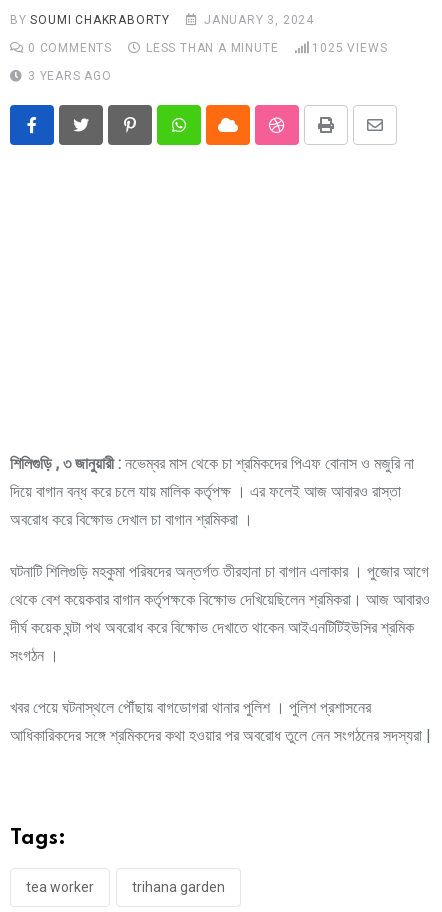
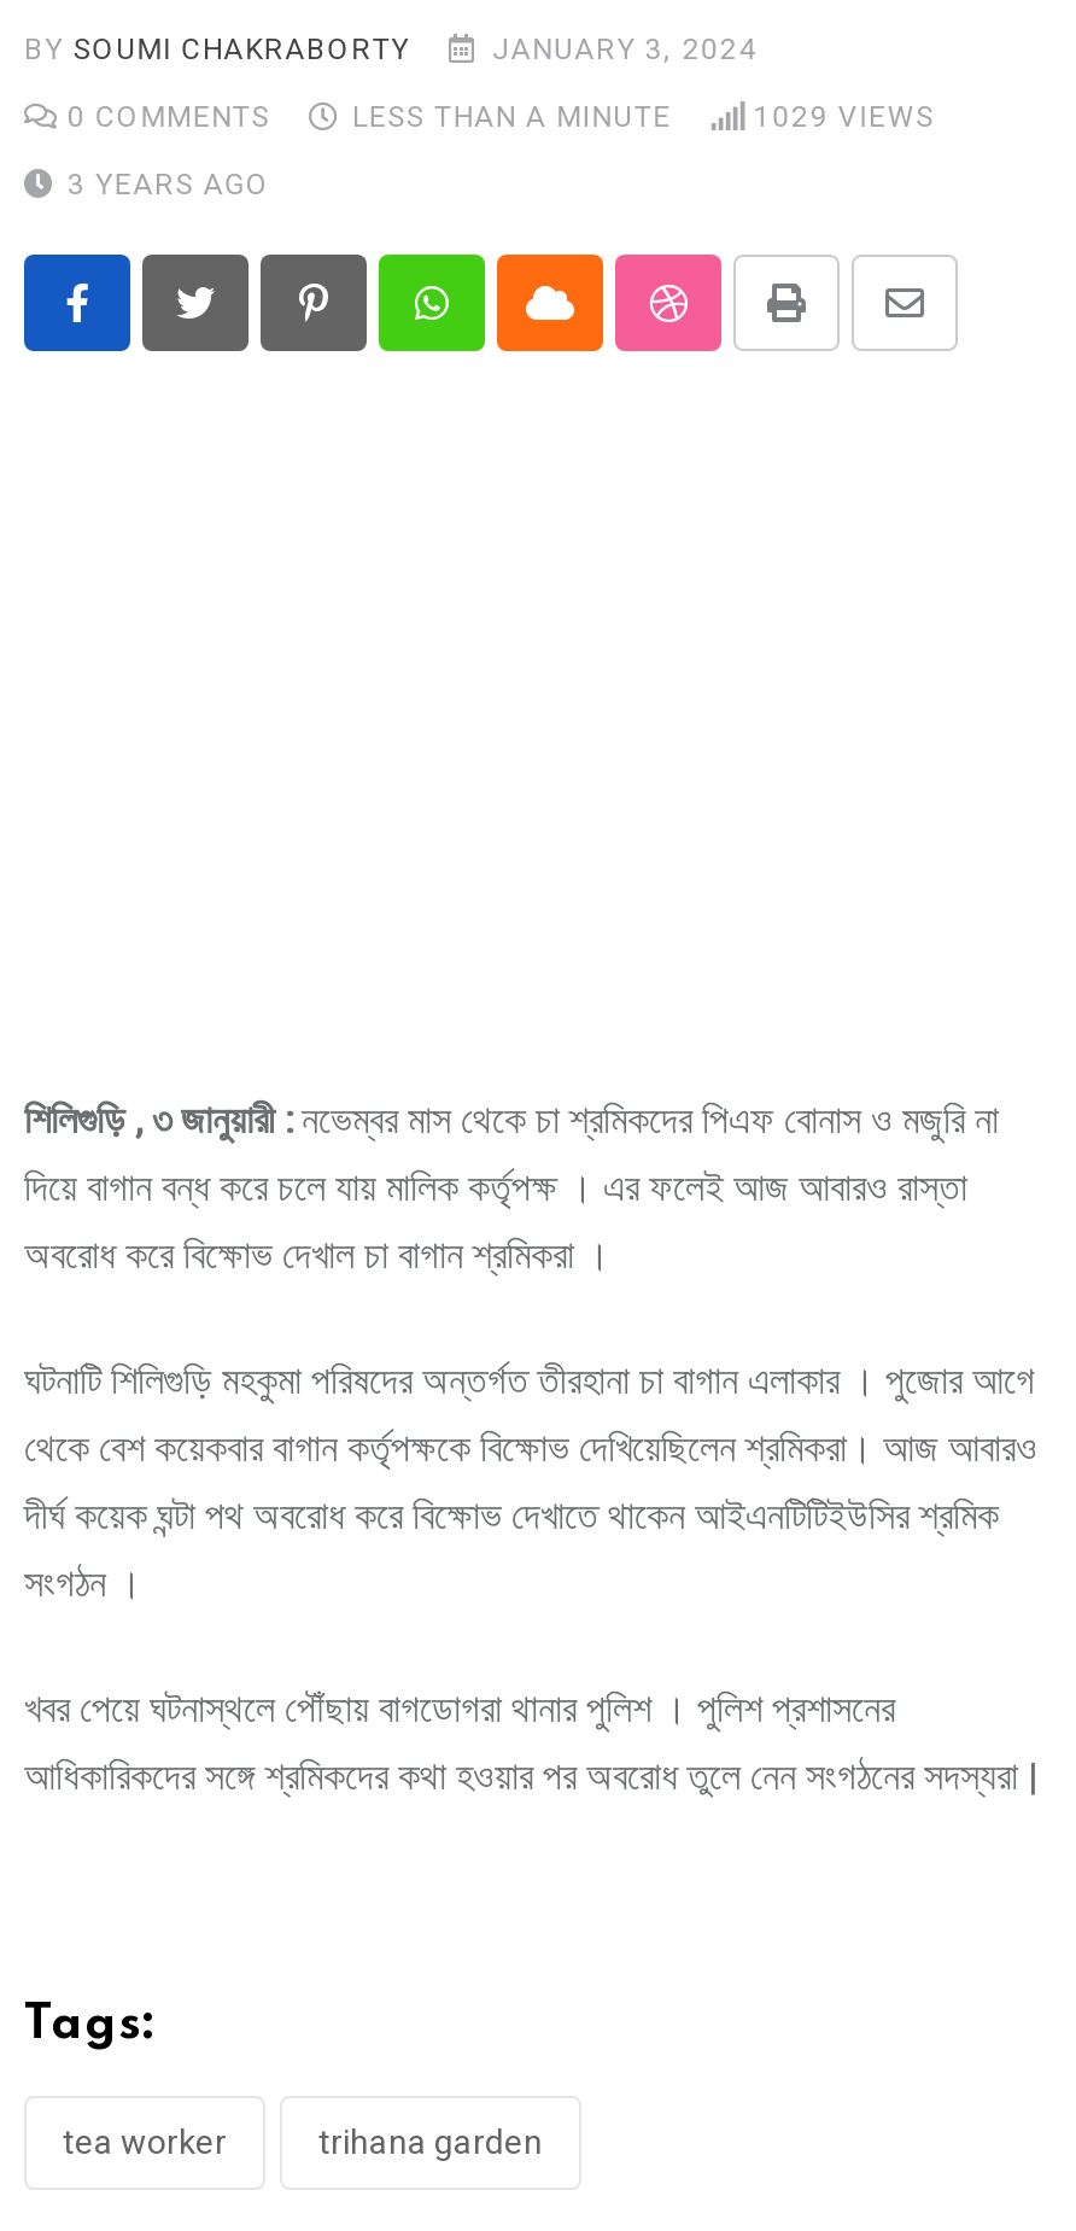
[312,41,387,55] 1025 VIEWS -> [754,100,935,134] 1029 VIEWS

